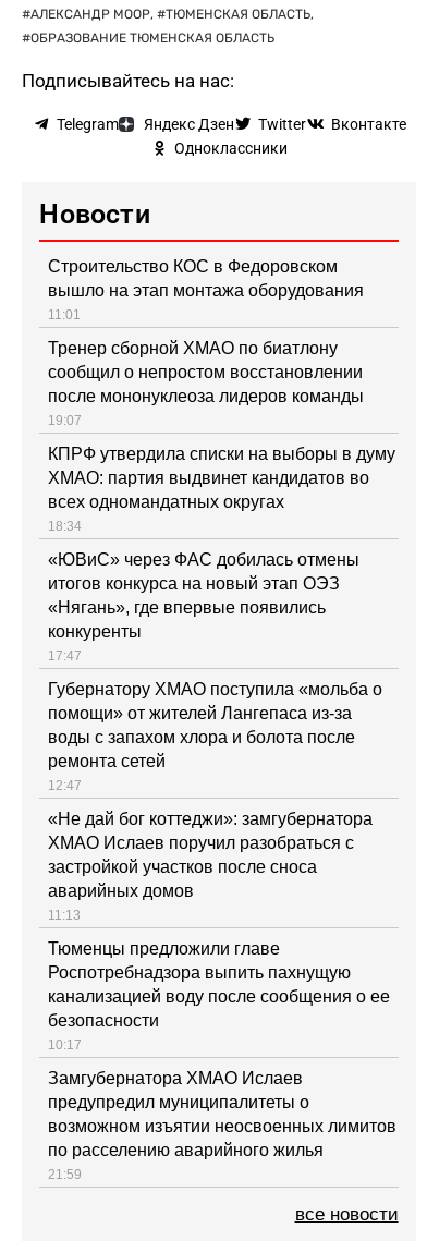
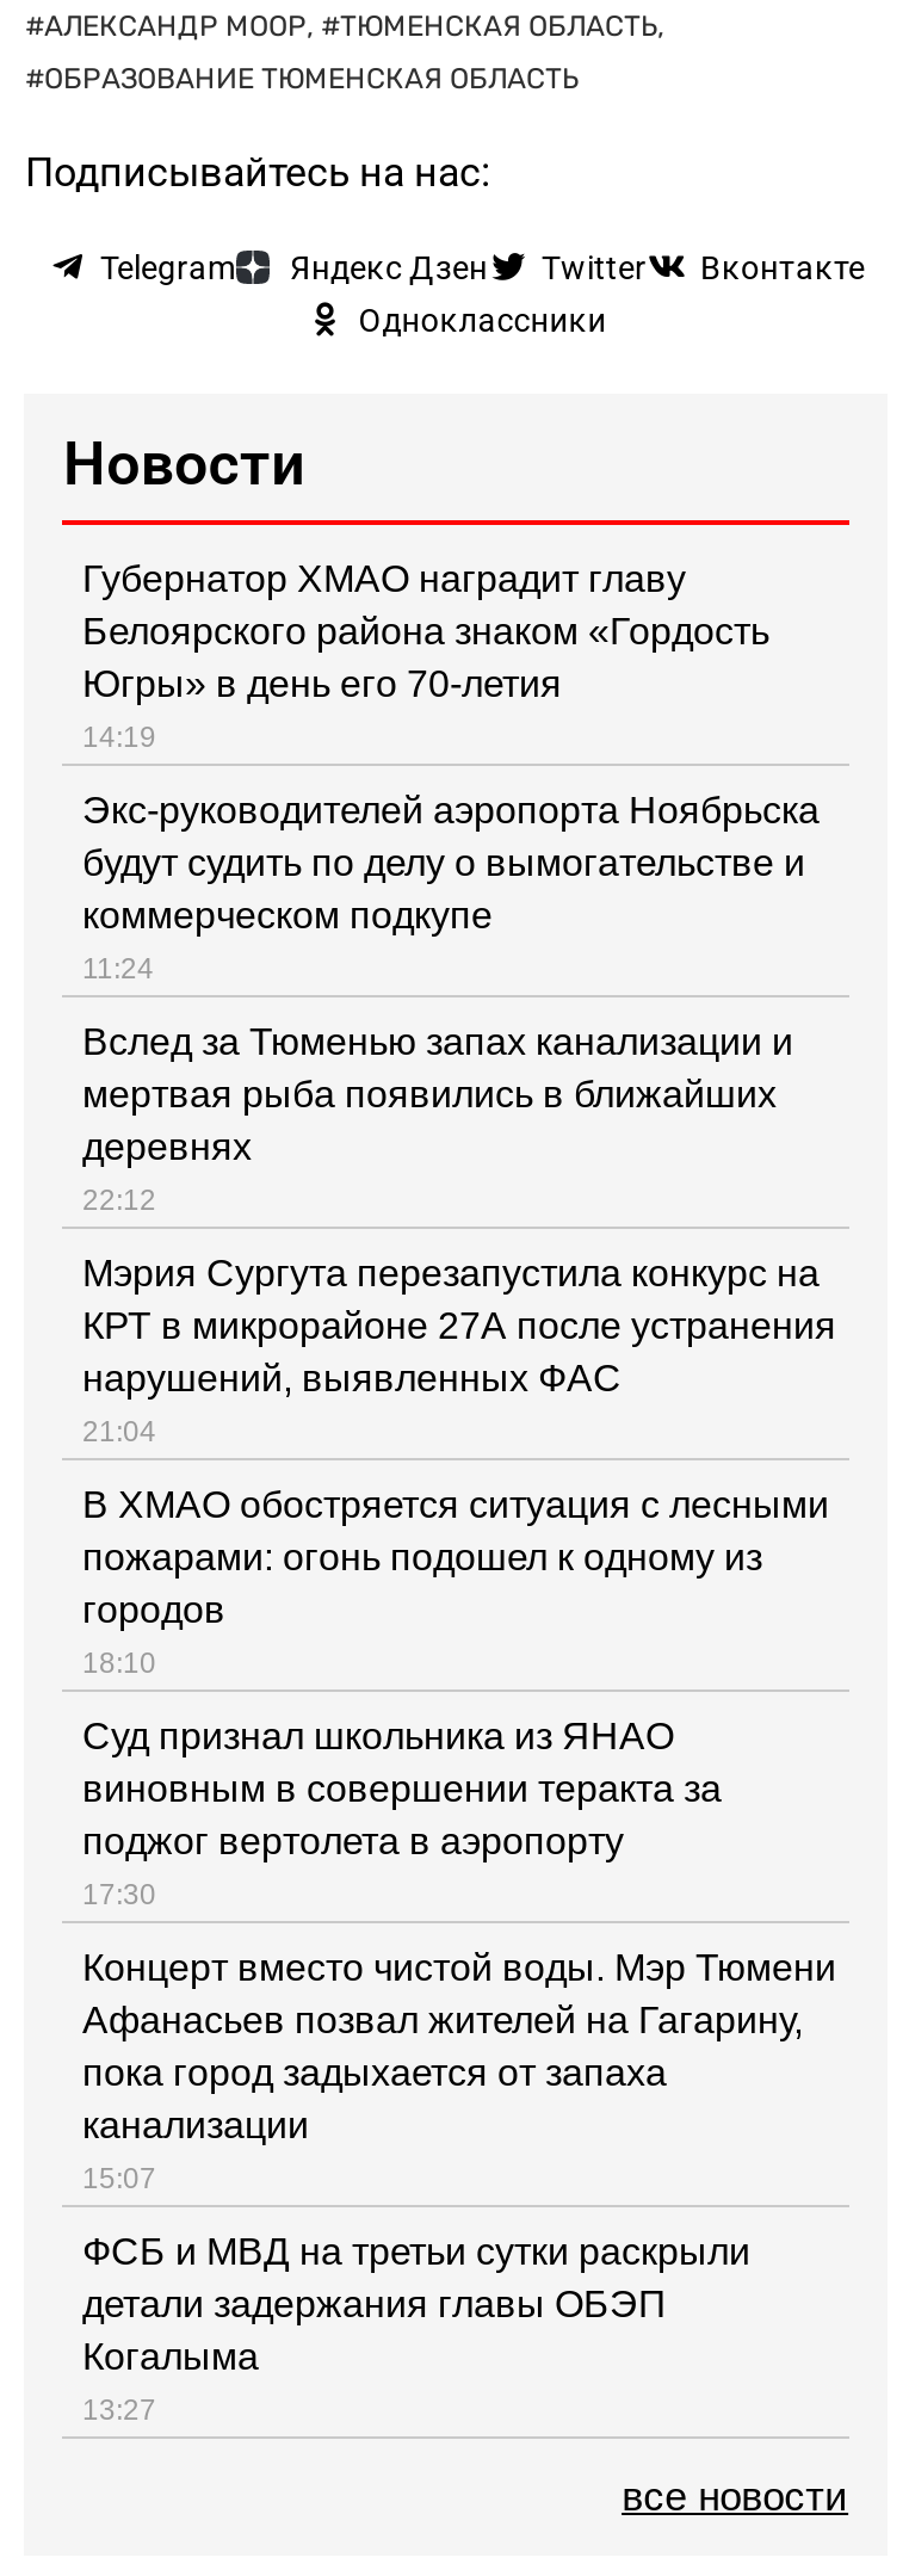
[48,257,364,323] Строительство КОС в Федоровском | вышло на этап монтажа оборудования | 11:01 -> [82,559,769,754] Губернатор ХМАО наградит главу | Белоярского района знаком «Гордость | Югры» в день его 70-летия | 14:19
[48,339,364,428] Тренер сборной ХМАО по биатлону | сообщил о непростом восстановлении | после мононуклеоза лидеров команды | 19:07 -> [82,790,819,986] Экс-руководителей аэропорта Ноябрьска | будут судить по делу о вымогательстве и | коммерческом подкупе | 11:24
[48,445,396,534] КПРФ утвердила списки на выборы в думу | ХМАО: партия выдвинет кандидатов во | всех одномандатных округах | 18:34 -> [82,1022,793,1217] Вслед за Тюменью запах канализации и | мертвая рыба появились в ближайших | деревнях | 22:12
[48,550,360,664] «ЮВиС» через ФАС добилась отмены | итогов конкурса на новый этап ОЭЗ | «Нягань», где впервые появились | конкуренты | 17:47 -> [82,1253,836,1449] Мэрия Сургута перезапустила конкурс на | КРТ в микрорайоне 27А после устранения | нарушений, выявленных ФАС | 21:04
[48,680,383,793] Губернатору ХМАО поступила «мольба о | помощи» от жителей Лангепаса из-за | воды с запахом хлора и болота после | ремонта сетей | 12:47 -> [82,1485,829,1680] В ХМАО обостряется ситуация с лесными | пожарами: огонь подошел к одному из | городов | 18:10
[48,810,373,923] «Не дай бог коттеджи»: замгубернатора | ХМАО Ислаев поручил разобраться с | застройкой участков после сноса | аварийных домов | 11:13 -> [82,1716,721,1912] Суд признал школьника из ЯНАО | виновным в совершении теракта за | поджог вертолета в аэропорту | 17:30
[48,939,390,1053] Тюменцы предложили главе | Роспотребнадзора выпить пахнущую | канализацией воду после сообщения о ее | безопасности | 10:17 -> [82,1947,836,2196] Концерт вместо чистой воды. Мэр Тюмени | Афанасьев позвал жителей на Гагарину, | пока город задыхается от запаха | канализации | 15:07
[48,1069,397,1182] Замгубернатора ХМАО Ислаев | предупредил муниципалитеты о | возможном изъятии неосвоенных лимитов | по расселению аварийного жилья | 21:59 -> [82,2231,750,2427] ФСБ и МВД на третьи сутки раскрыли | детали задержания главы ОБЭП | Когалыма | 13:27

